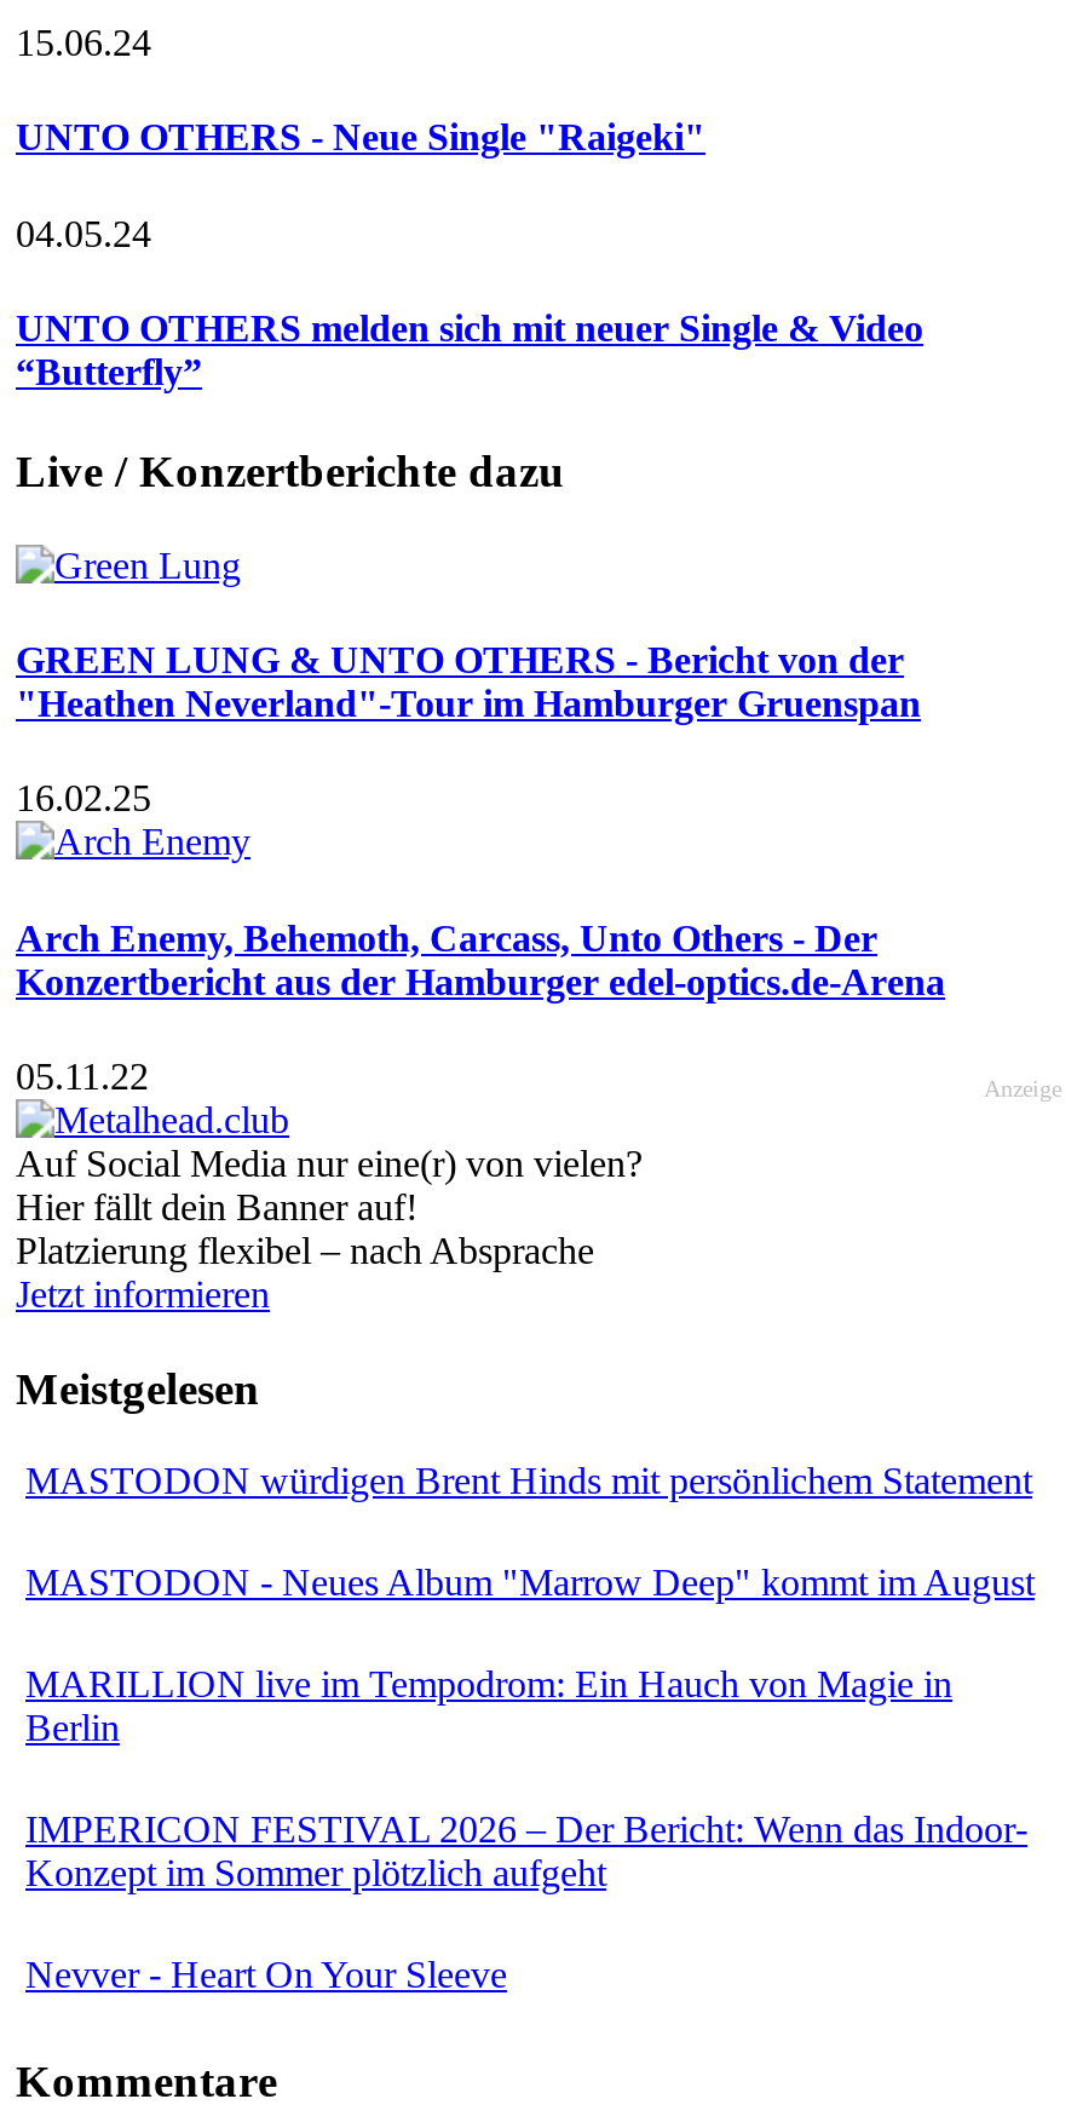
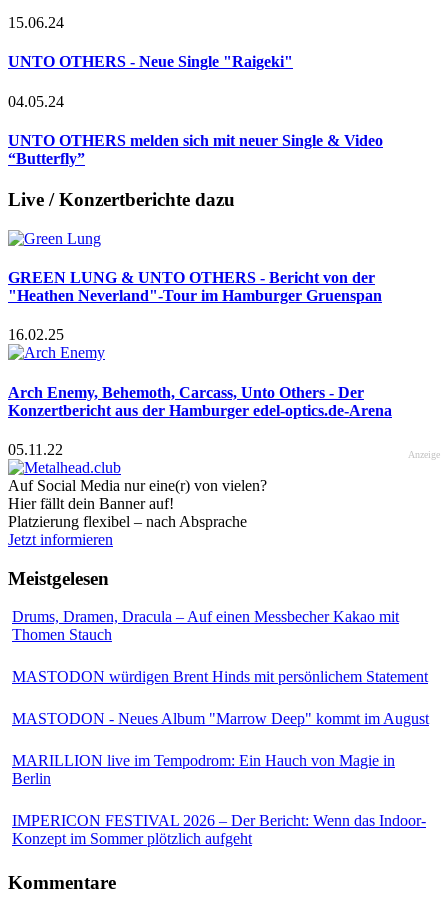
none -> [12,608,399,643] Drums, Dramen, Dracula – Auf einen Messbecher Kakao mit | Thomen Stauch
moved [25,1461,1035,1894] -> [12,668,429,847]: MASTODON würdigen Brent Hinds mit persönlichem Statement | MASTODON - Neues Album "Marrow Deep" kommt im August | MARILLION live im Tempodrom: Ein Hauch von Magie in | Berlin | IMPERICON FESTIVAL 2026 – Der Bericht: Wenn das Indoor- | Konzept im Sommer plötzlich aufgeht
[25,1954,507,1996] Nevver - Heart On Your Sleeve -> none

